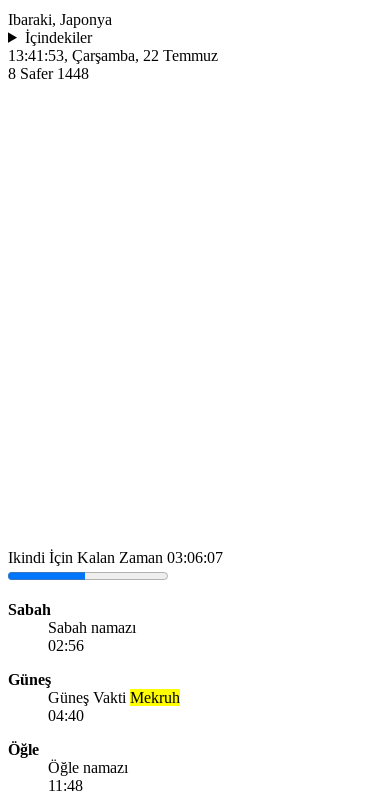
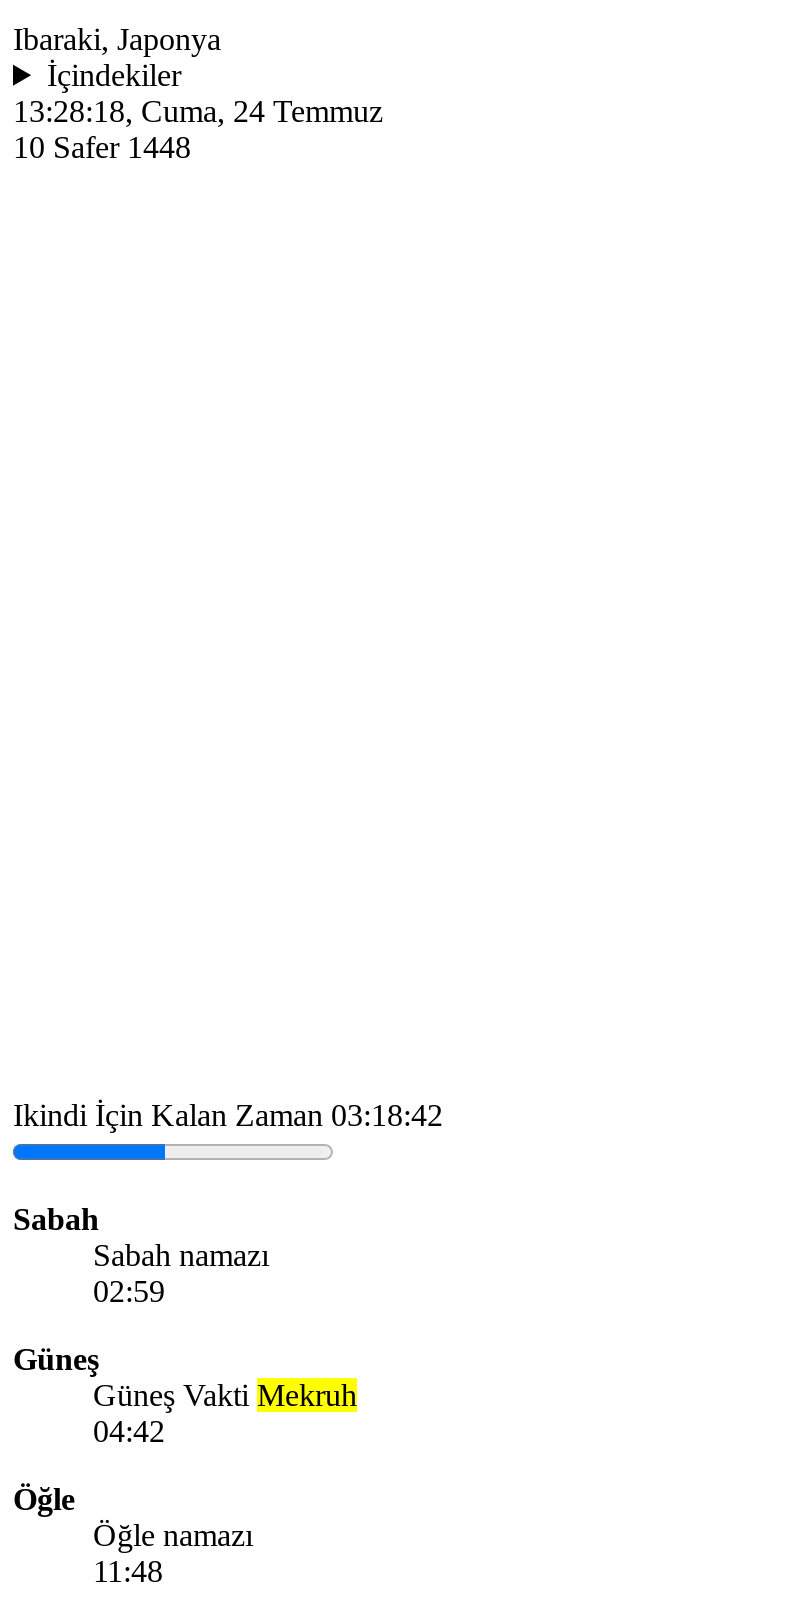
[8,47,218,64] 13:41:53, Çarşamba, 22 Temmuz -> [13,94,383,128] 13:28:18, Cuma, 24 Temmuz
[8,65,89,82] 8 Safer 1448 -> [13,130,191,164] 10 Safer 1448
[8,549,223,566] Ikindi İçin Kalan Zaman 03:06:07 -> [13,1098,443,1132] Ikindi İçin Kalan Zaman 03:18:42
[48,637,84,654] 02:56 -> [93,1274,165,1308] 02:59
[48,707,84,724] 04:40 -> [93,1414,165,1448] 04:42

